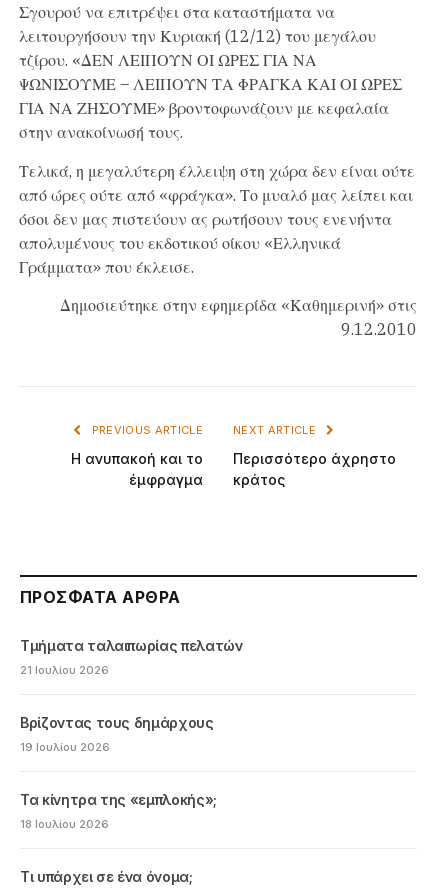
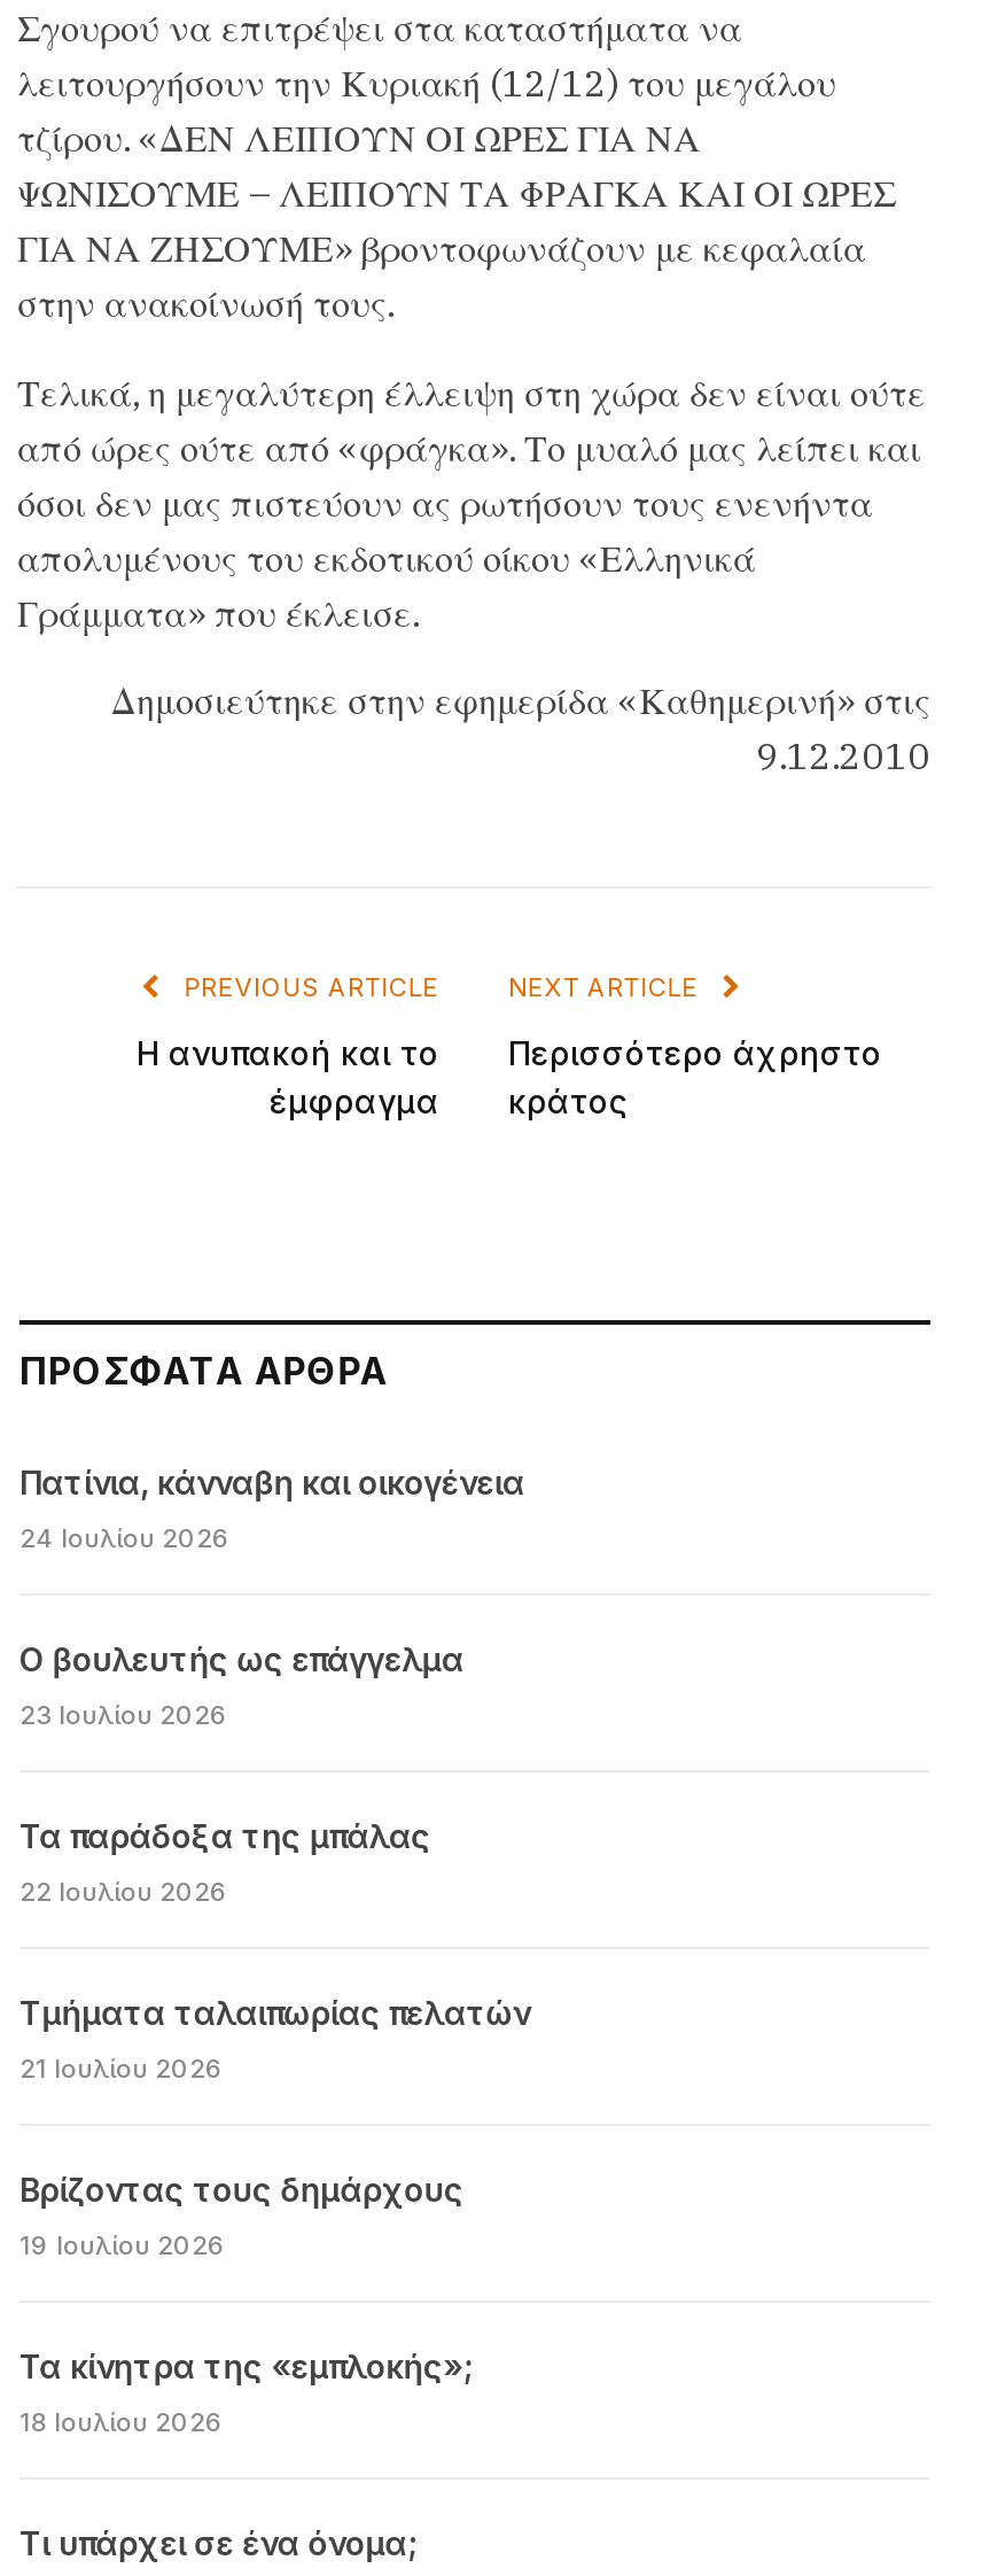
none -> [20,1462,525,1908] Πατίνια, κάνναβη και οικογένεια | 24 Ιουλίου 2026 | Ο βουλευτής ως επάγγελμα | 23 Ιουλίου 2026 | Τα παράδοξα της μπάλας | 22 Ιουλίου 2026

